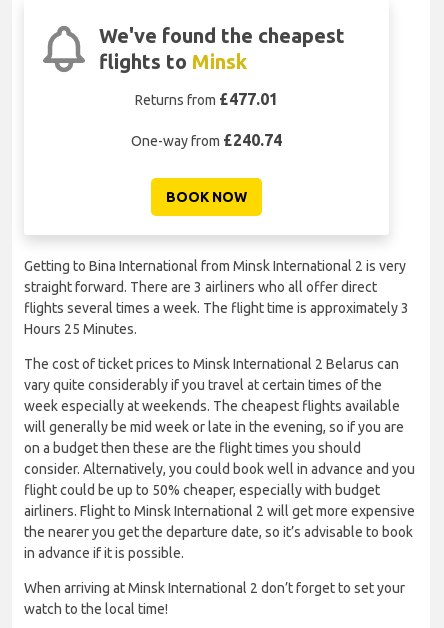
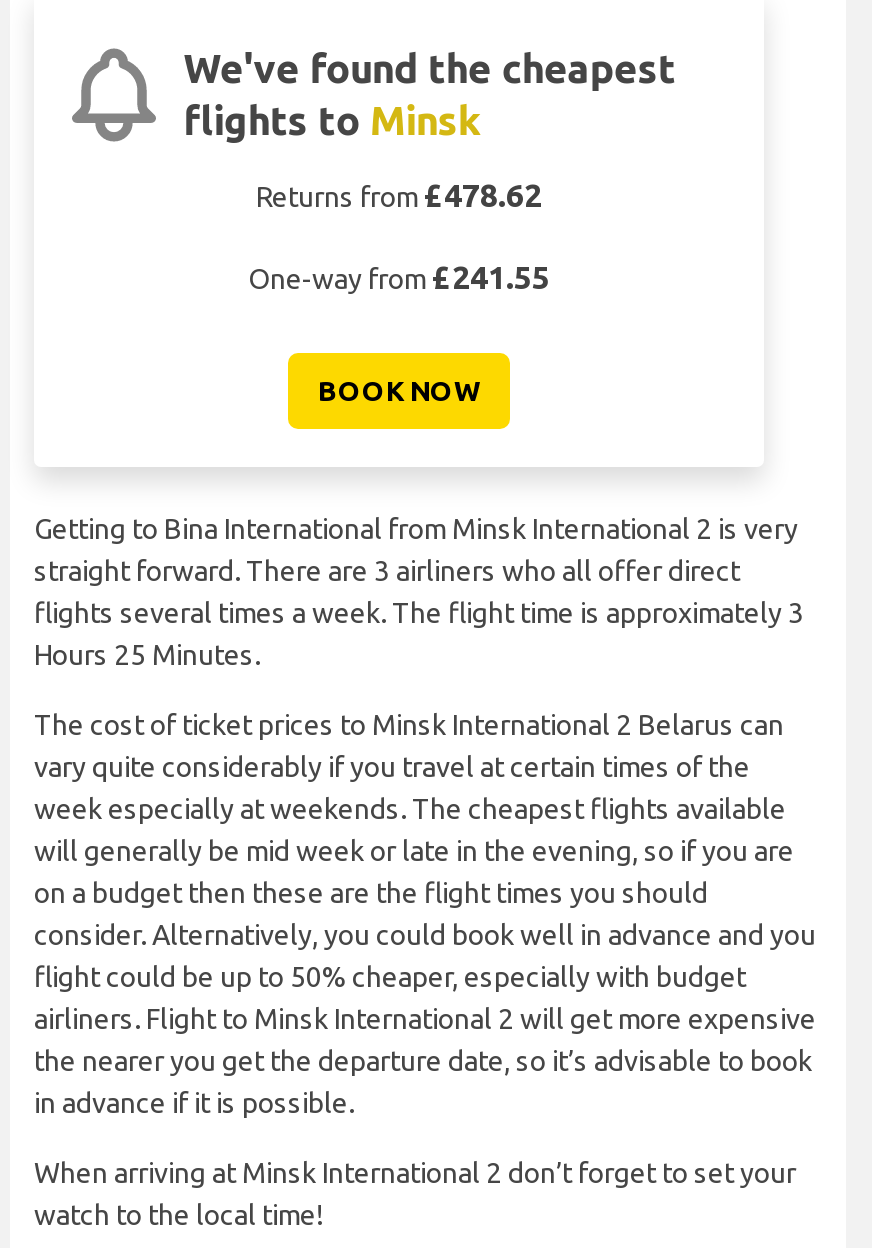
[135,90,278,108] Returns from £477.01 -> [256,177,542,213] Returns from £478.62
[131,131,282,149] One-way from £240.74 -> [248,259,550,295] One-way from £241.55

